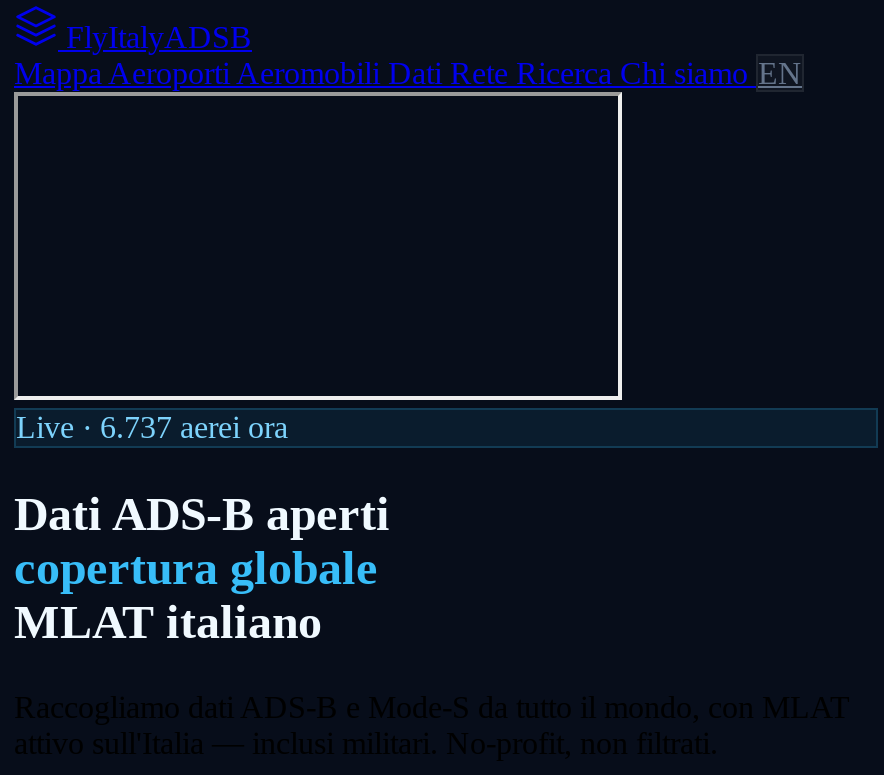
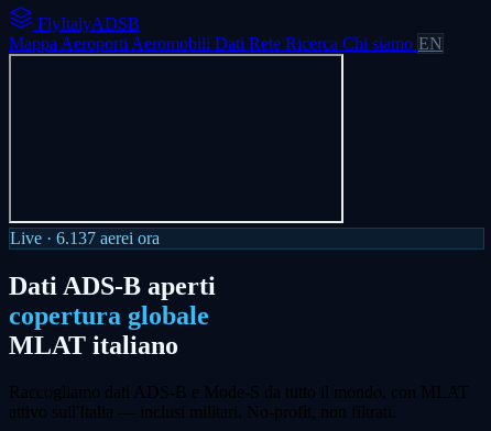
[16,410,288,444] Live · 6.737 aerei ora -> [10,229,160,247] Live · 6.137 aerei ora

